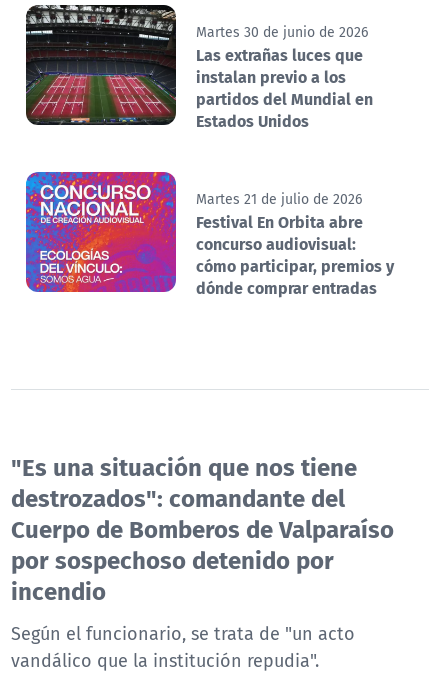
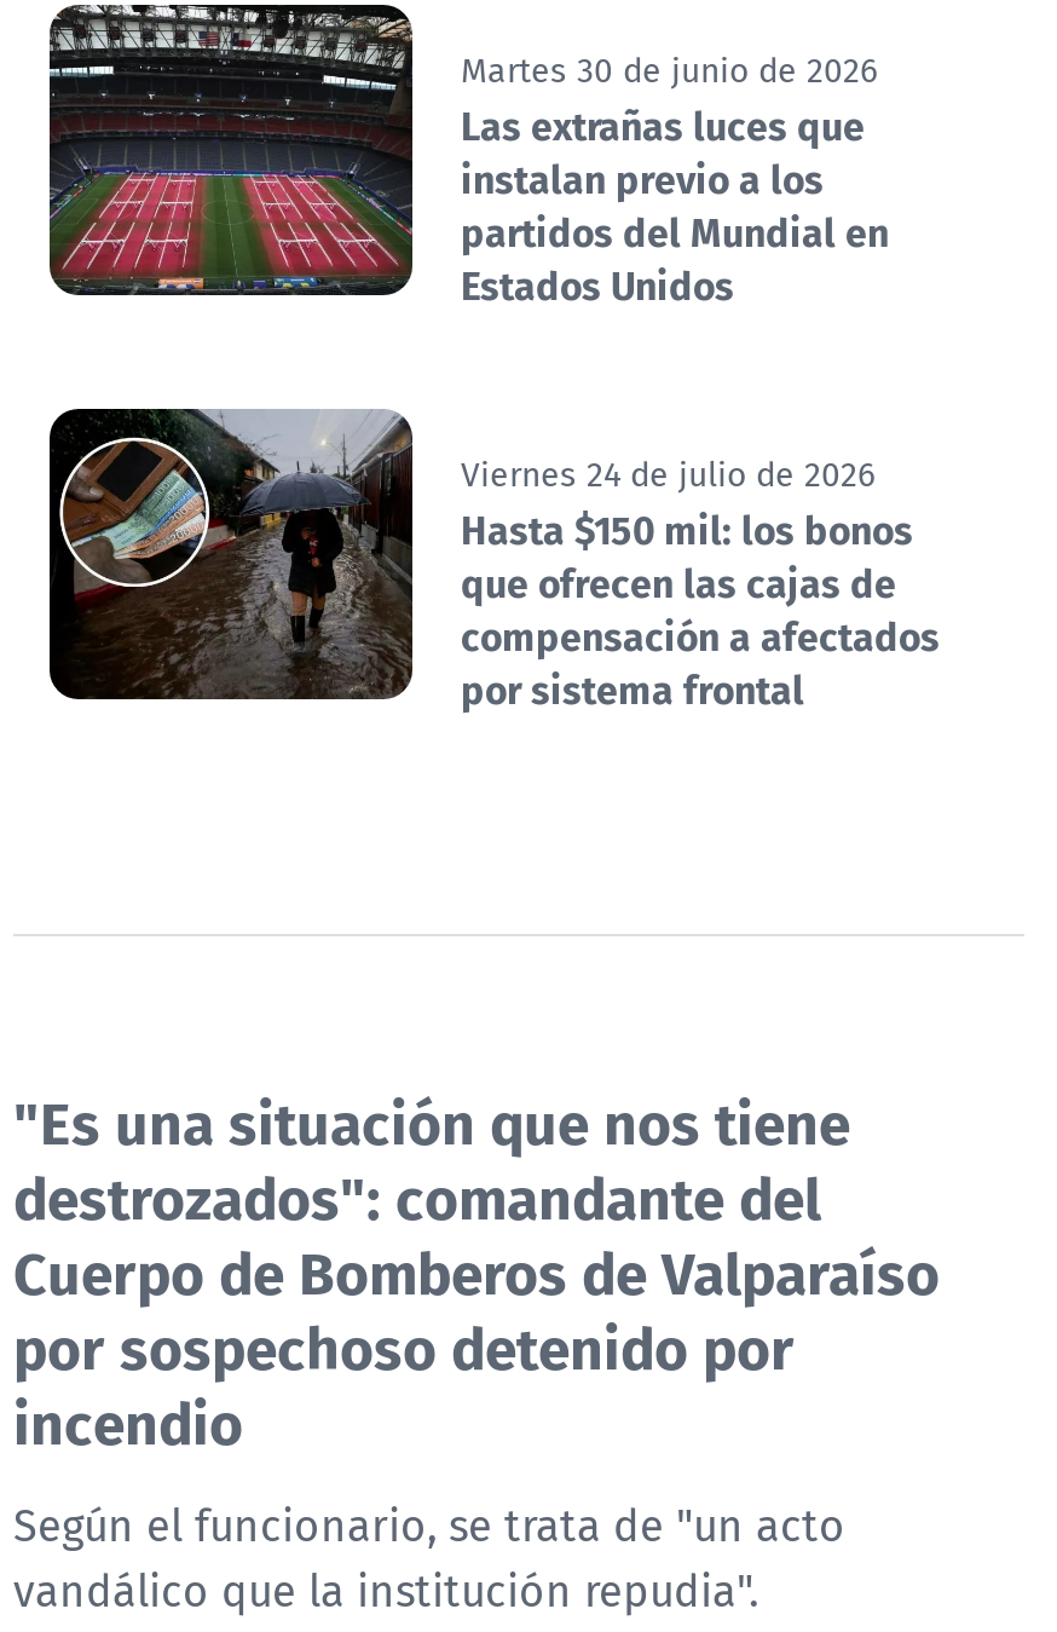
[25,171,394,300] [image] | Martes 21 de julio de 2026 | Festival En Orbita abre | concurso audiovisual: | cómo participar, premios y | dónde comprar entradas -> [47,406,940,719] [image] | Viernes 24 de julio de 2026 | Hasta $150 mil: los bonos | que ofrecen las cajas de | compensación a afectados | por sistema frontal

